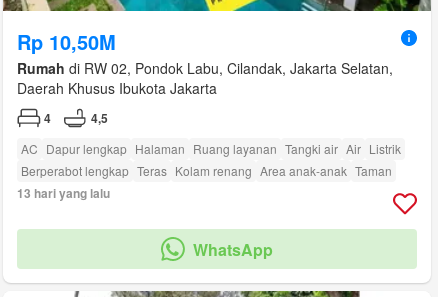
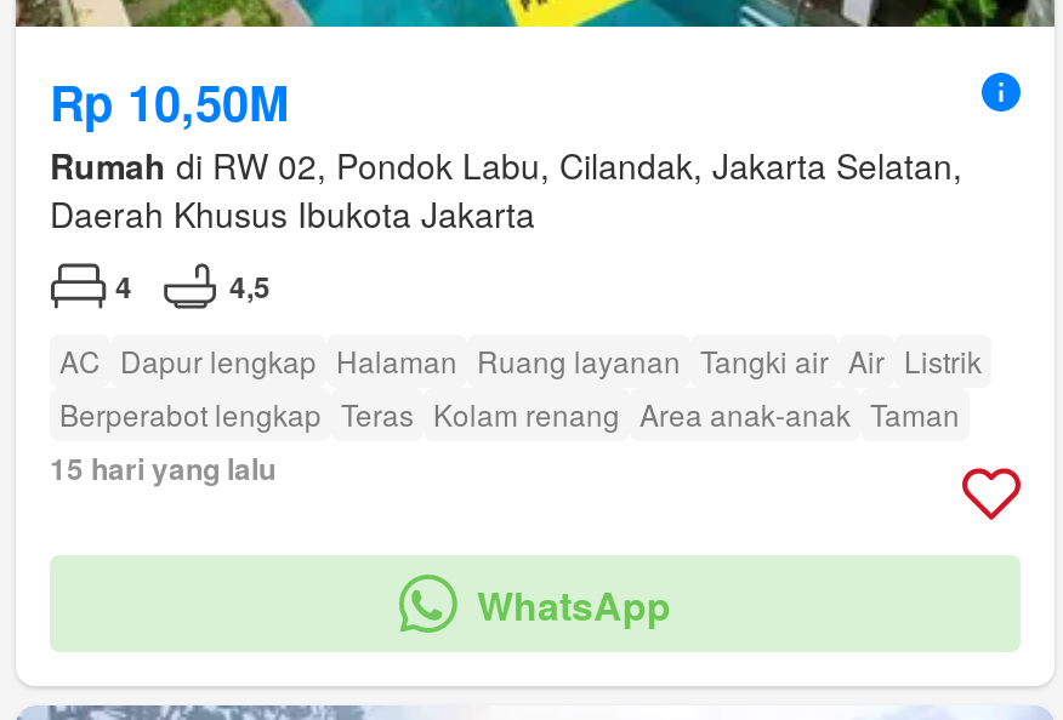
[17,184,110,202] 13 hari yang lalu -> [50,447,275,491] 15 hari yang lalu

